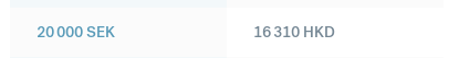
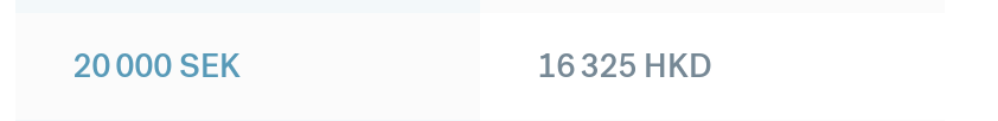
[253,22,335,42] 16 310 HKD -> [537,44,712,87] 16 325 HKD

